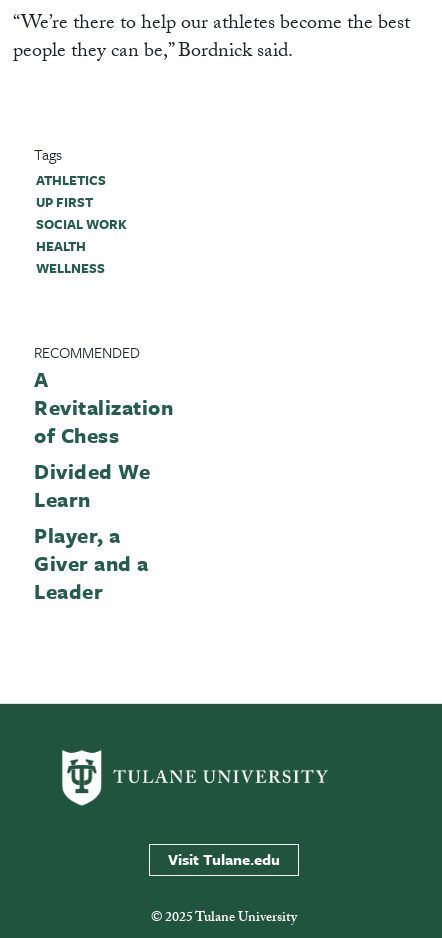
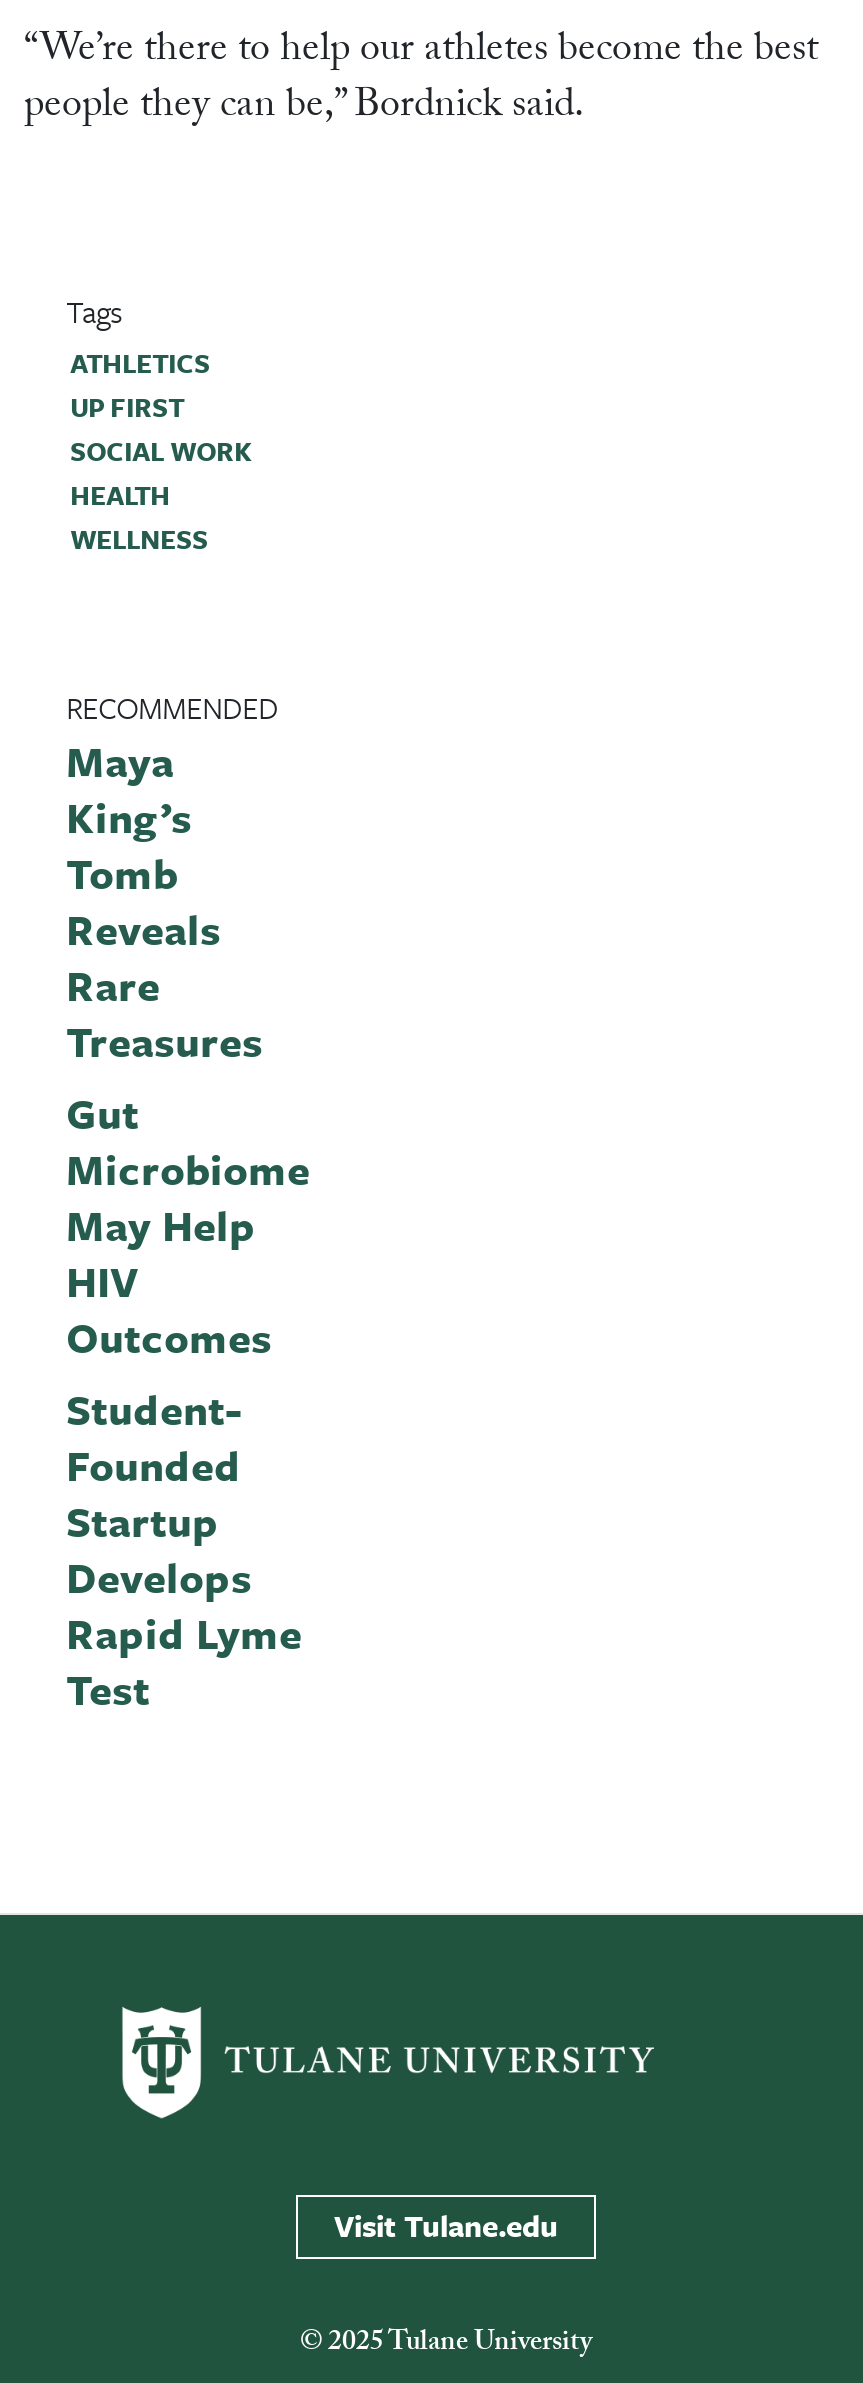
[34,364,173,606] A | Revitalization | of Chess | Divided We | Learn | Player, a | Giver and a | Leader -> [66,732,310,1720] Maya | King’s | Tomb | Reveals | Rare | Treasures | Gut | Microbiome | May Help | HIV | Outcomes | Student- | Founded | Startup | Develops | Rapid Lyme | Test

